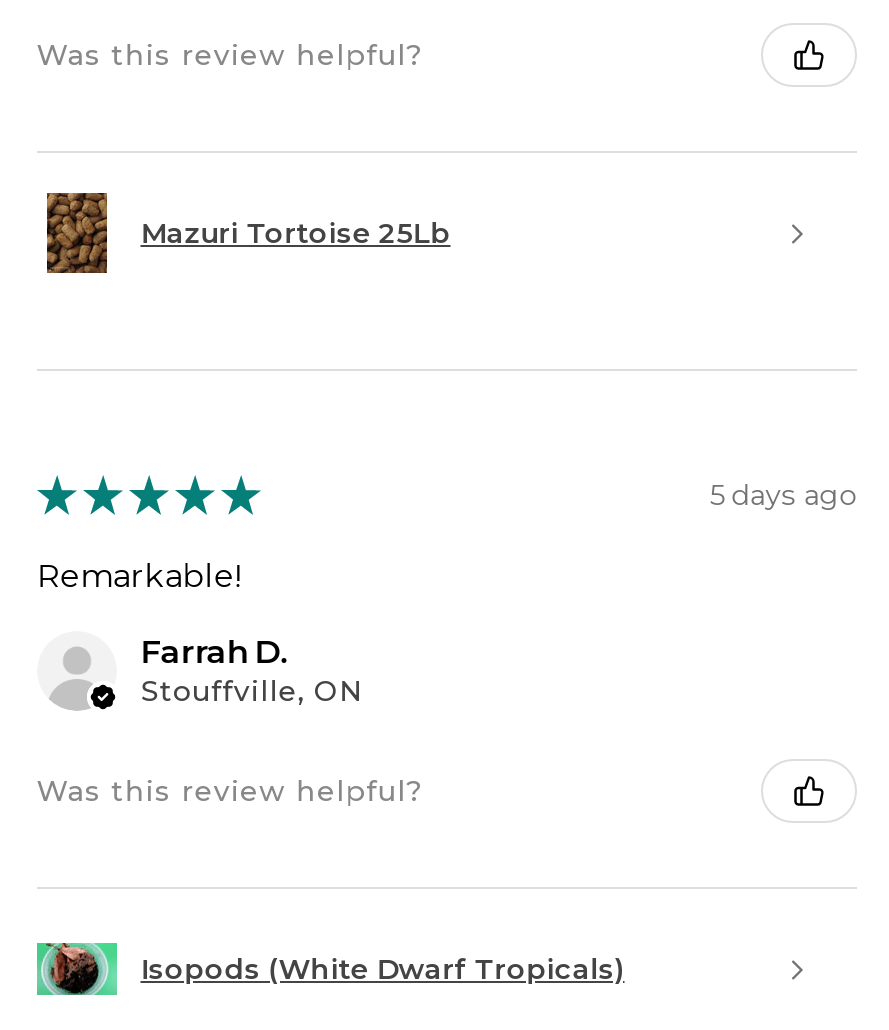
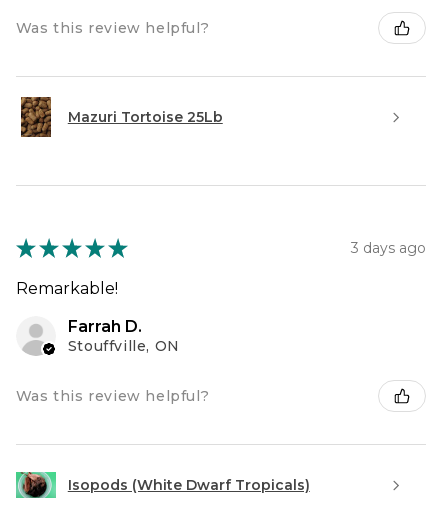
[709,476,857,512] 5 days ago -> [351,239,426,257] 3 days ago

